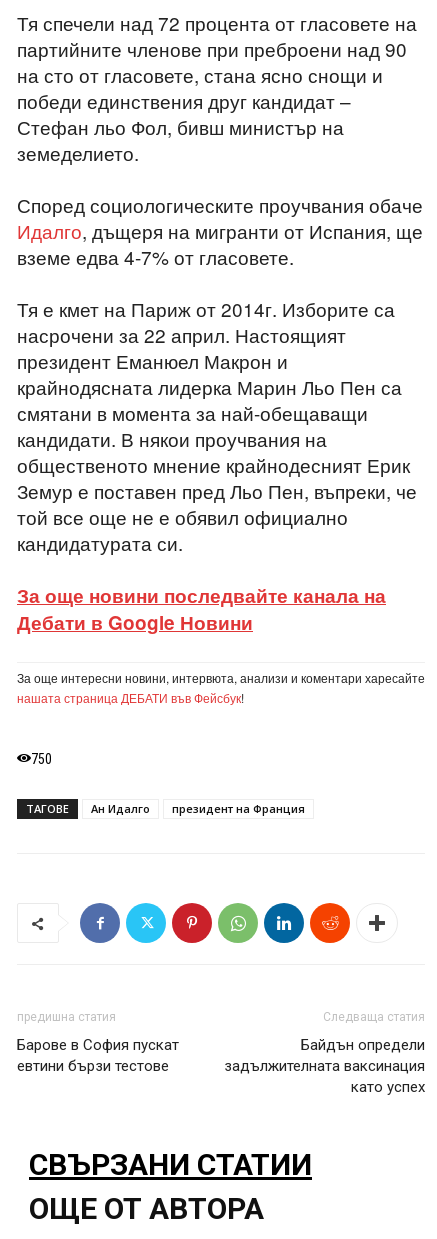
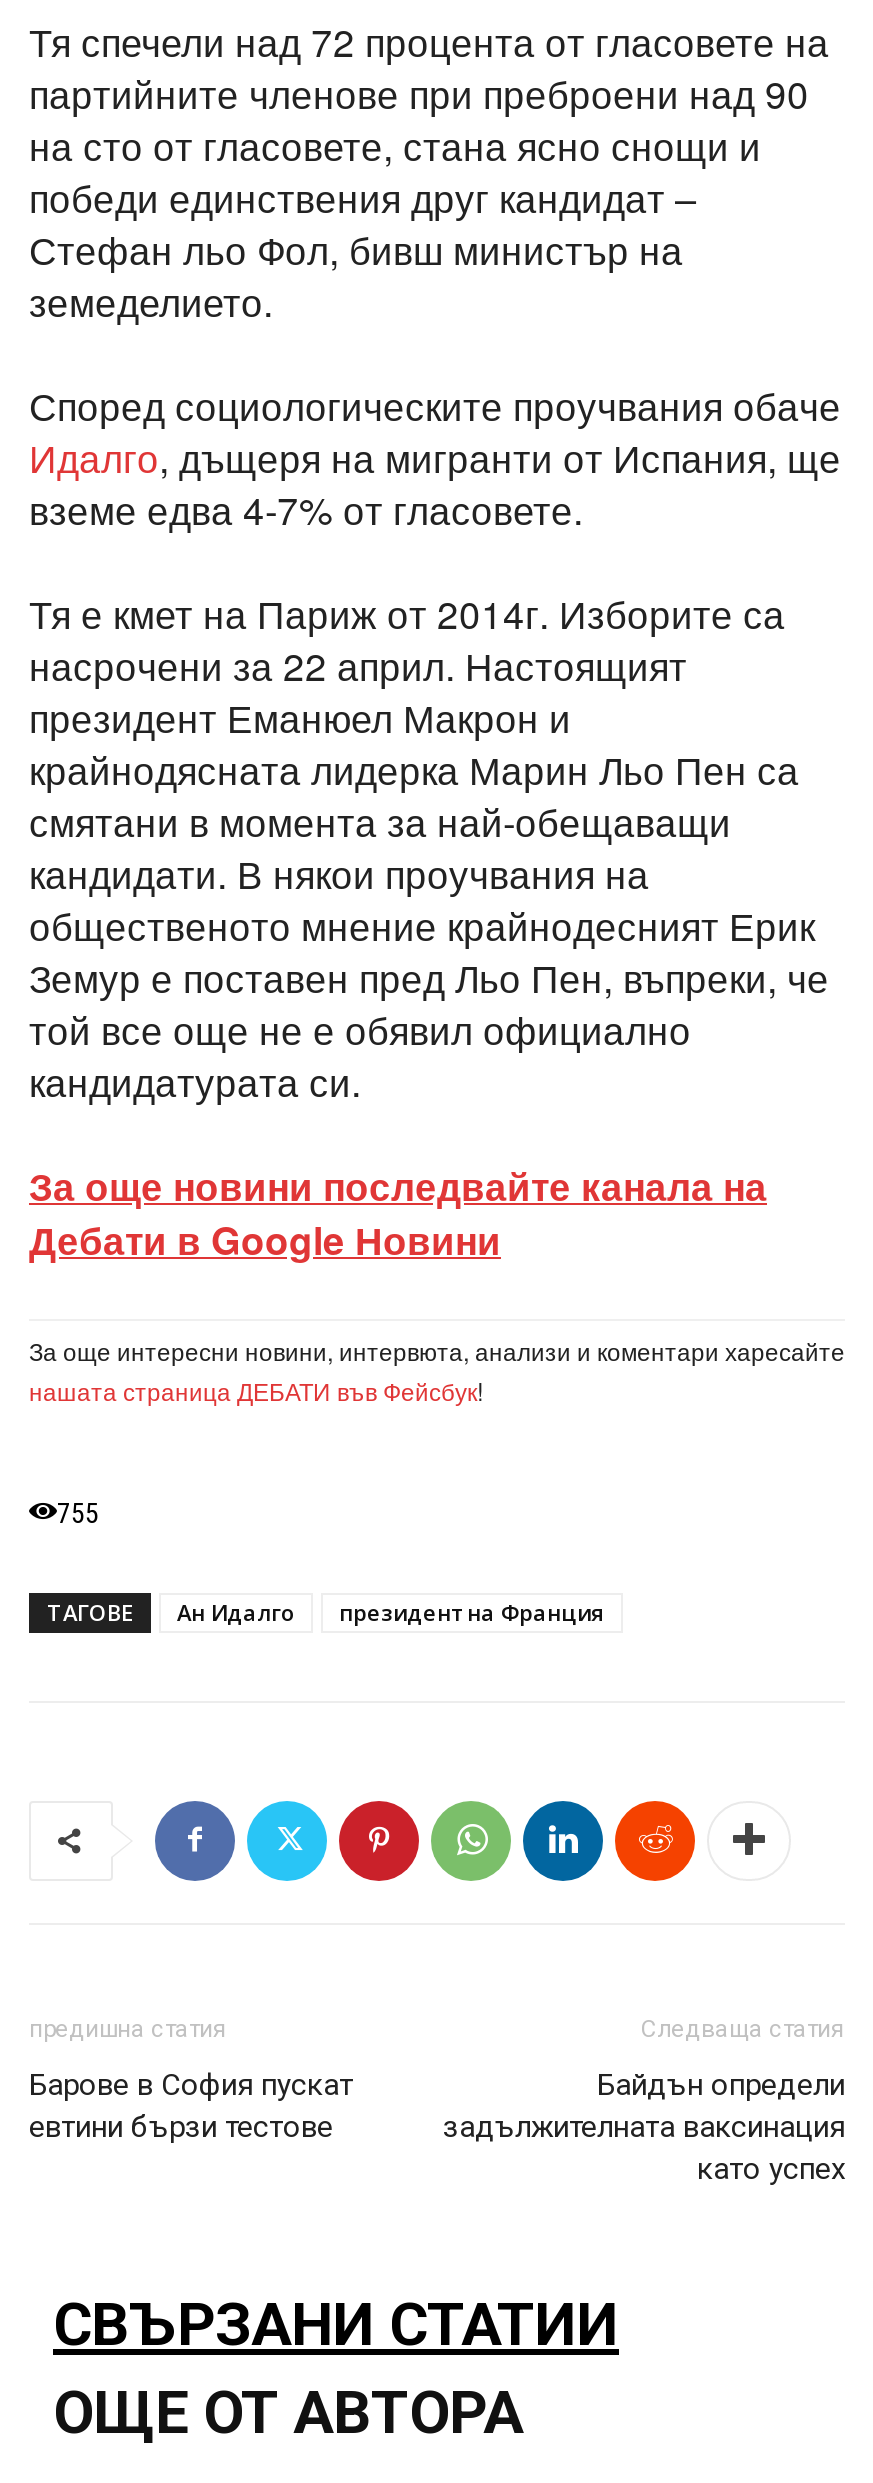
[31,751,52,767] 750 -> [57,1497,99,1529] 755

